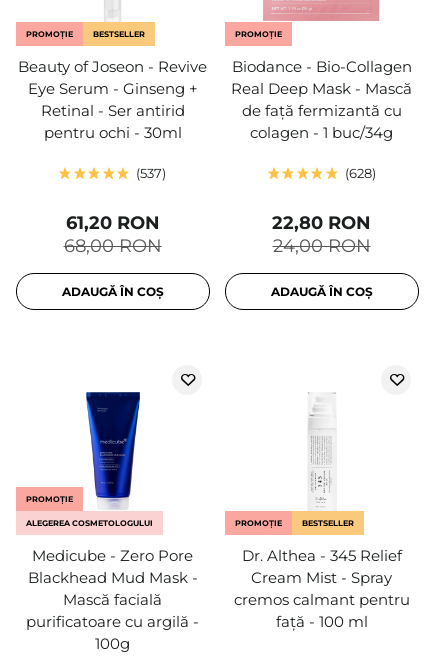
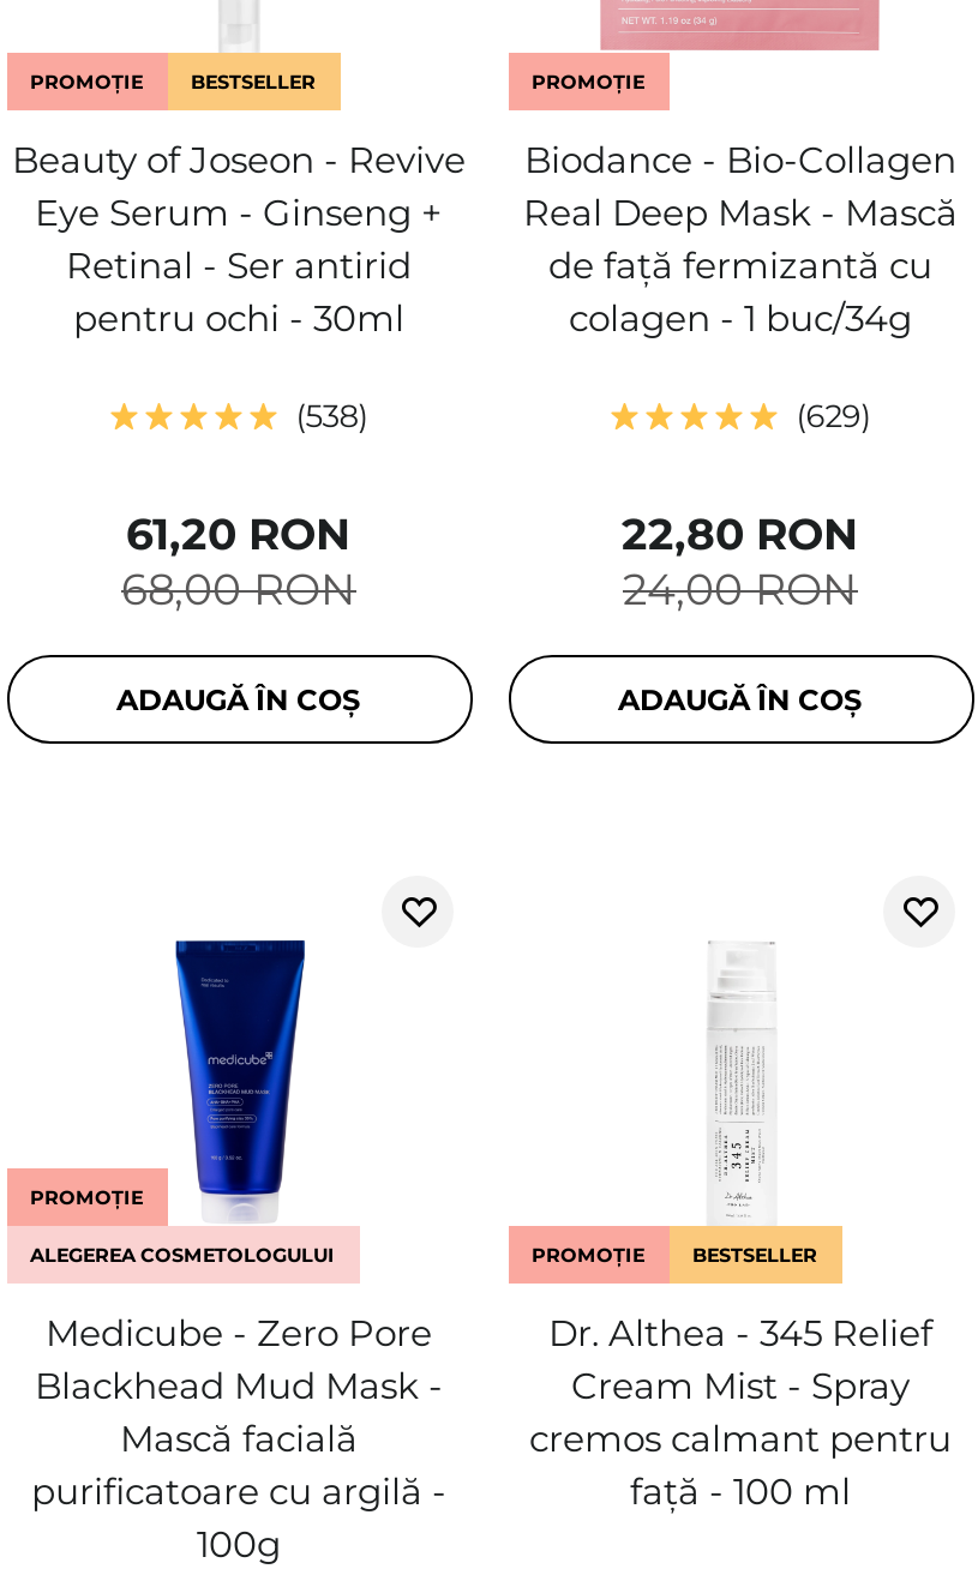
[140,165,162,181] 537 -> [305,397,358,435] 538
[349,165,372,181] 628 -> [806,397,861,435] 629

